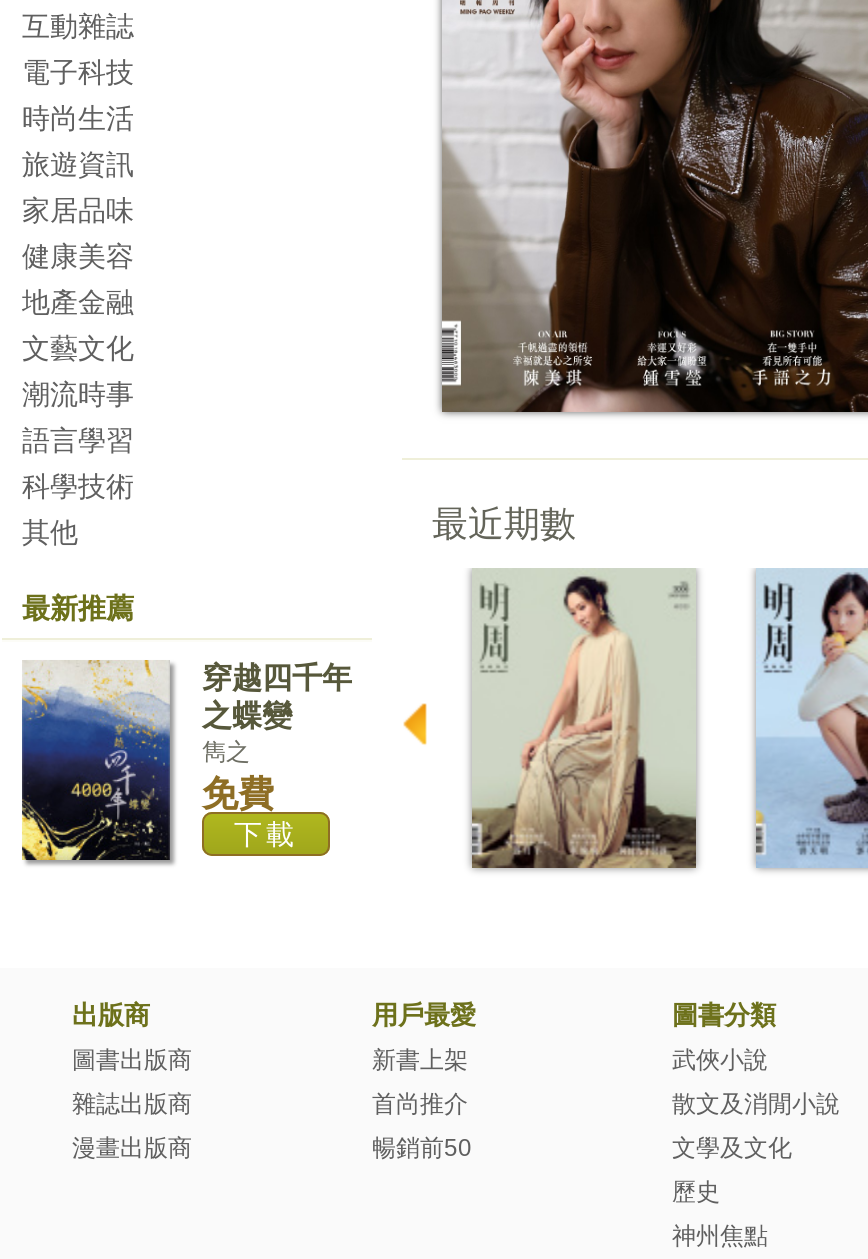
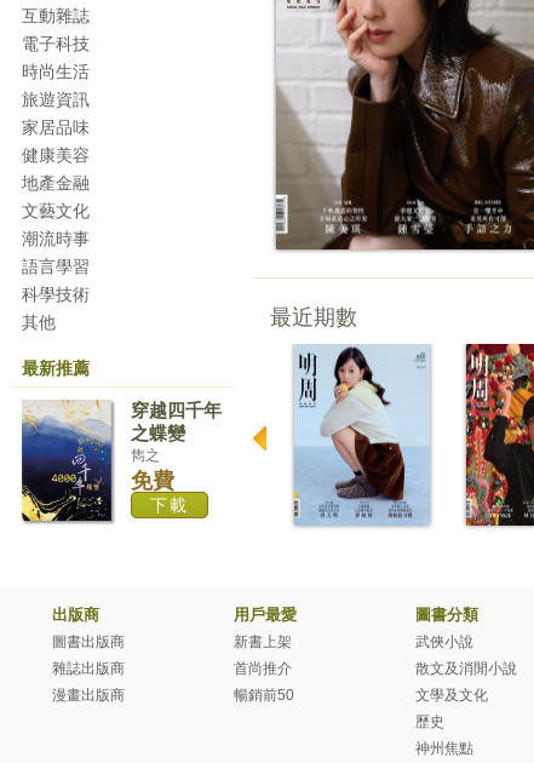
[470,570,698,870] [image] -> [294,346,430,526] [image]
[756,568,862,868] [image] -> [465,343,530,527] [image]

